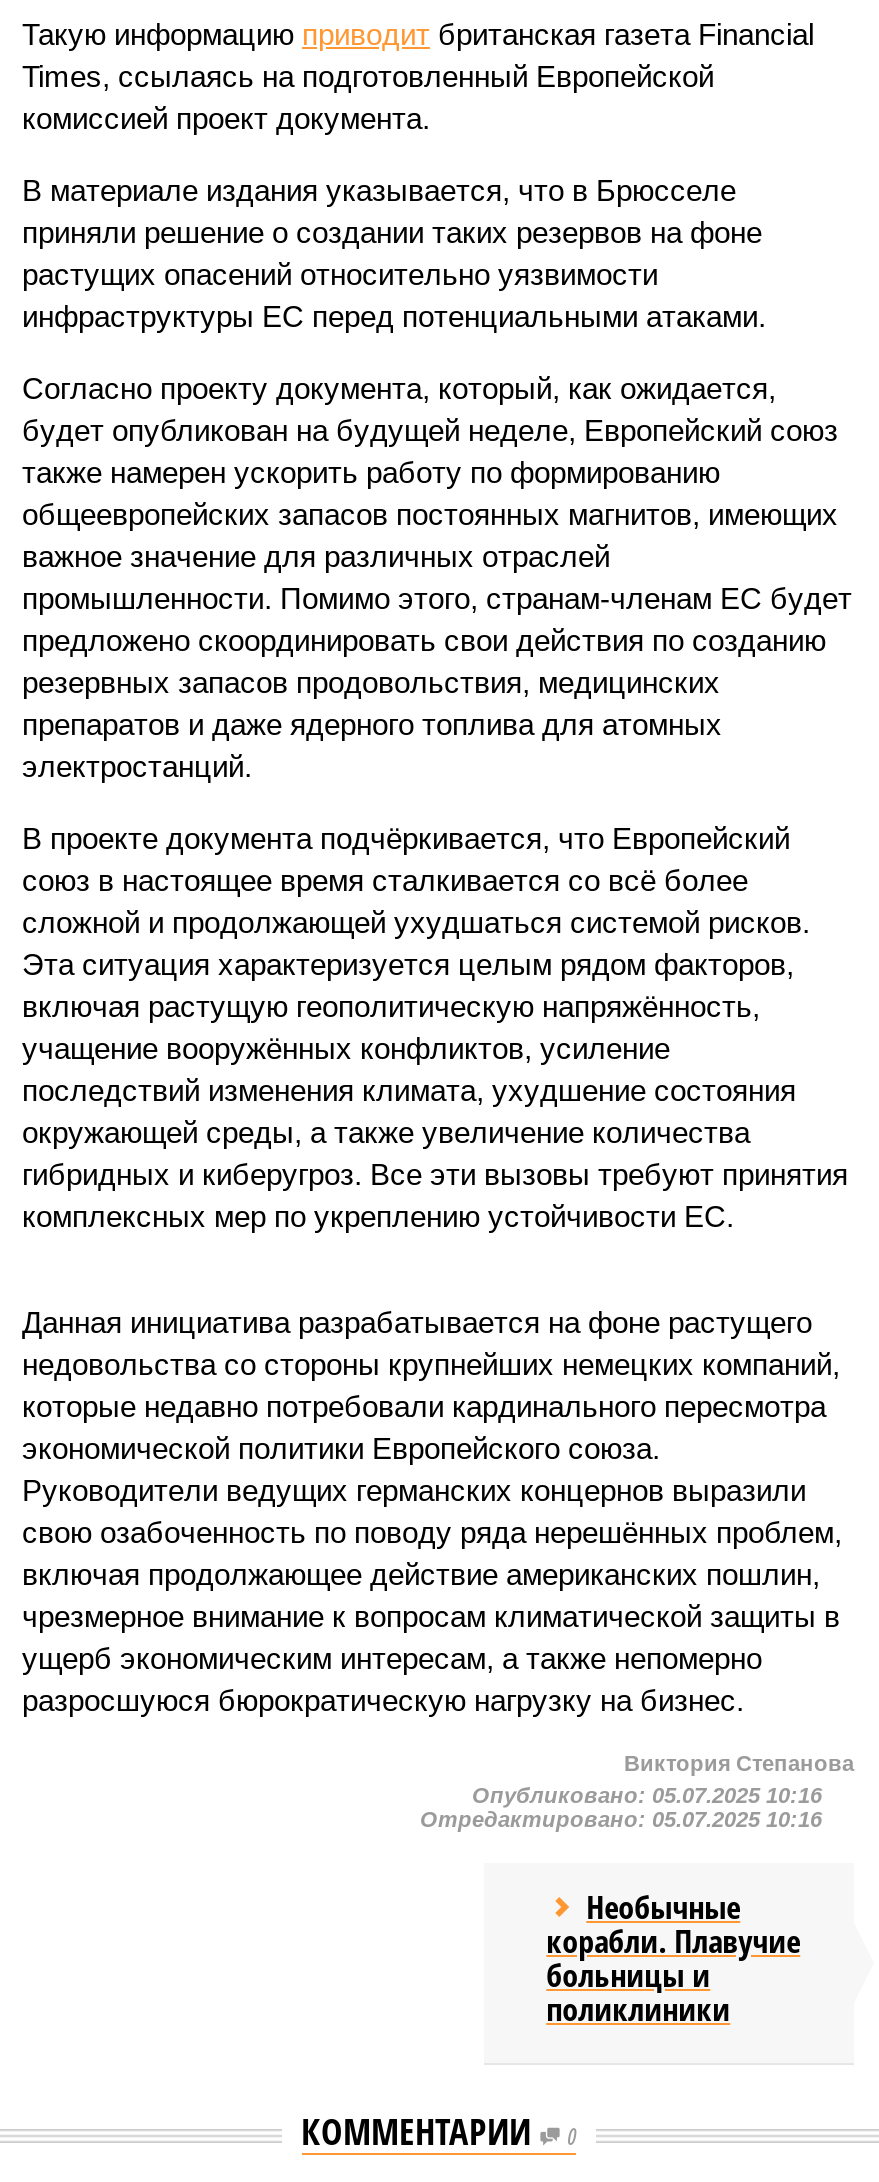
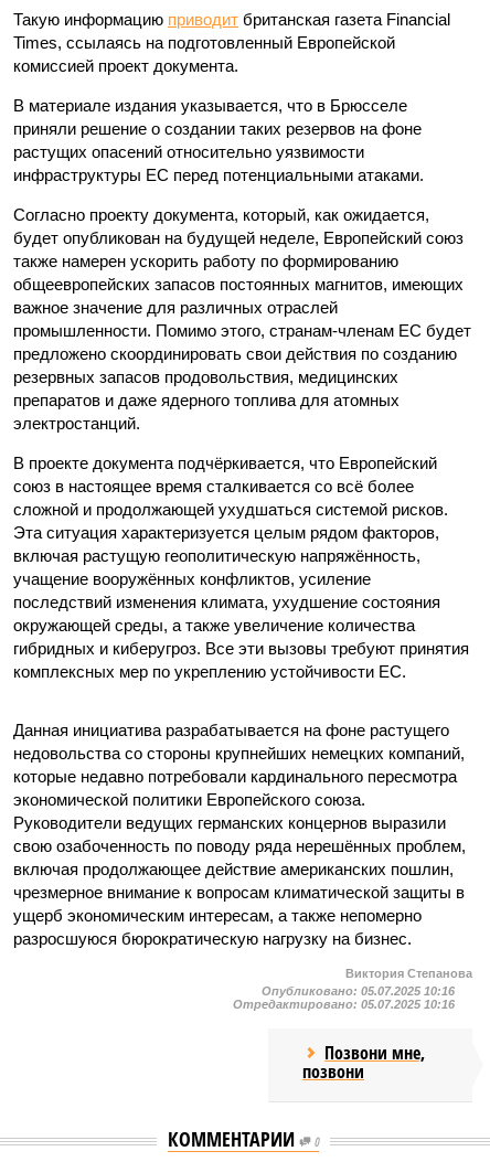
[546,1885,800,2031] Необычные | корабли. Плавучие | больницы и | поликлиники -> [302,1041,425,1084] Позвони мне, | позвони

